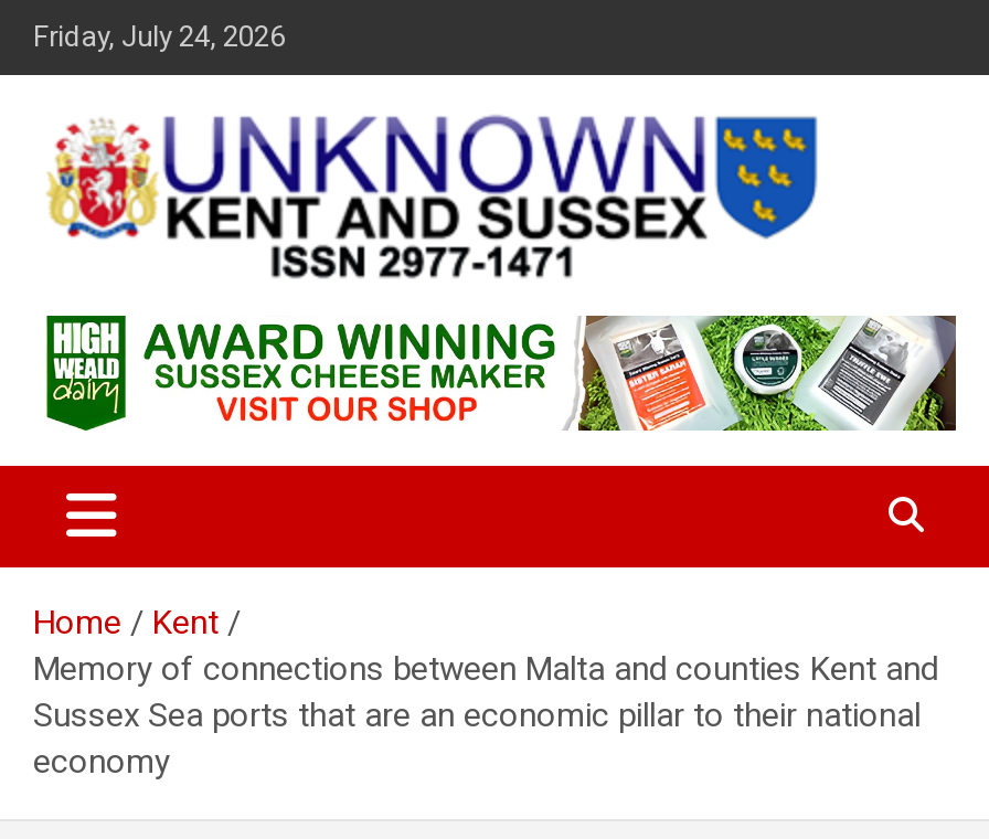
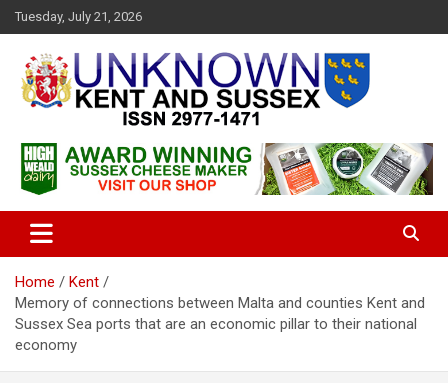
[33,20,285,53] Friday, July 24, 2026 -> [15,9,142,24] Tuesday, July 21, 2026

